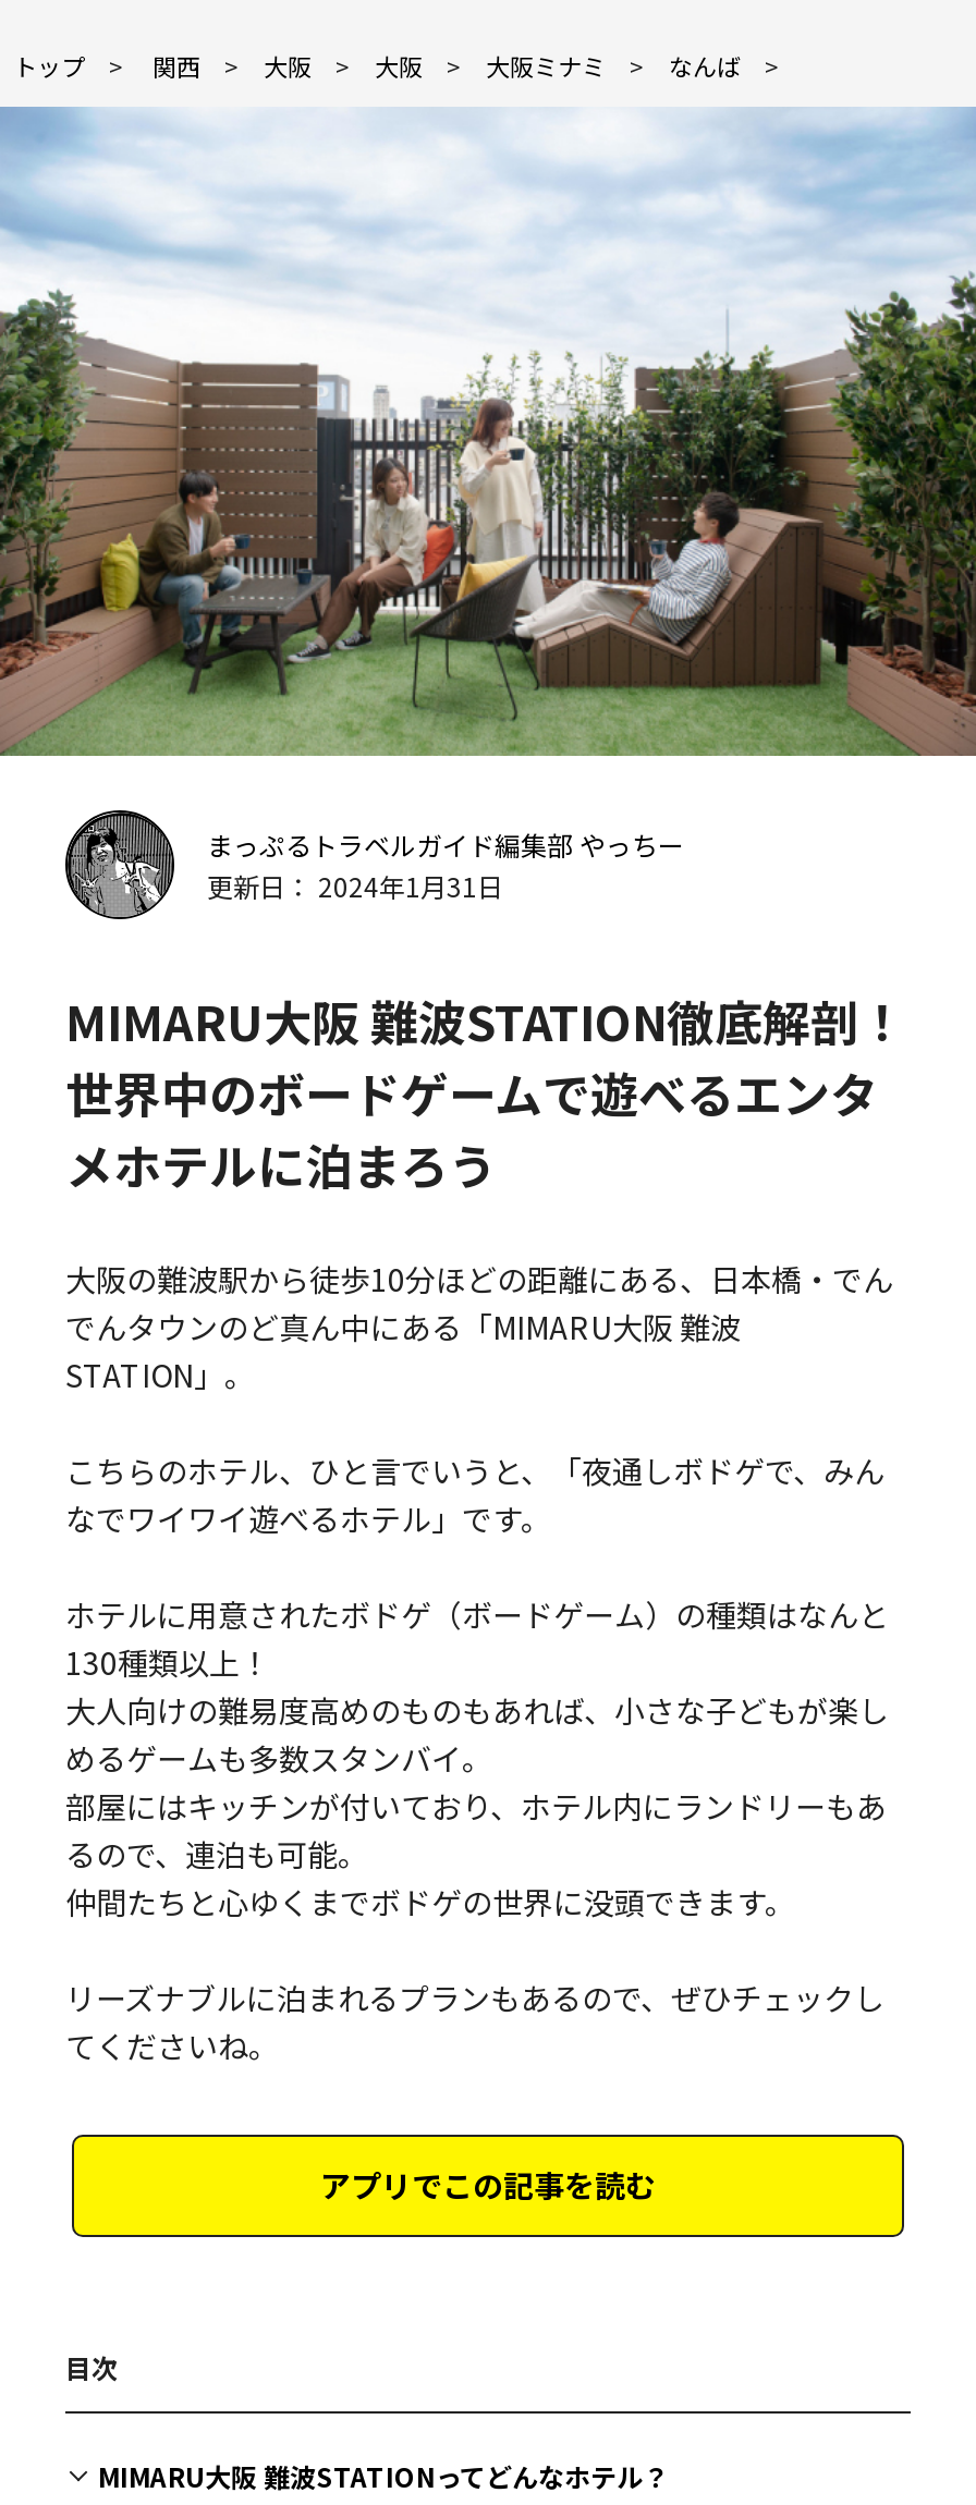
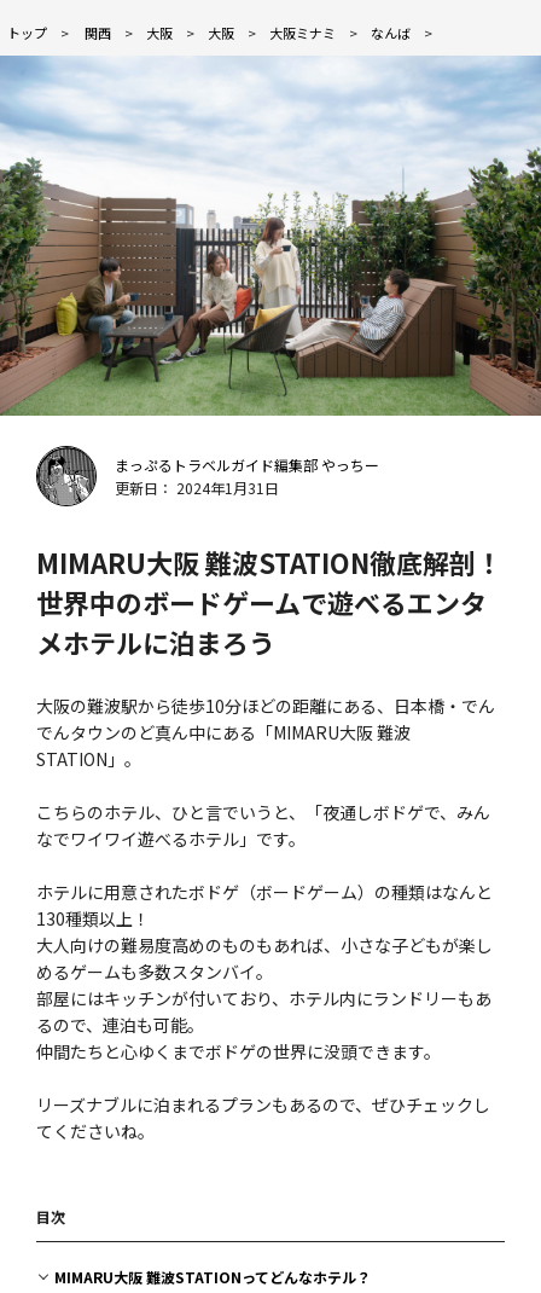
[320,2163,656,2207] アプリでこの記事を読む -> none

